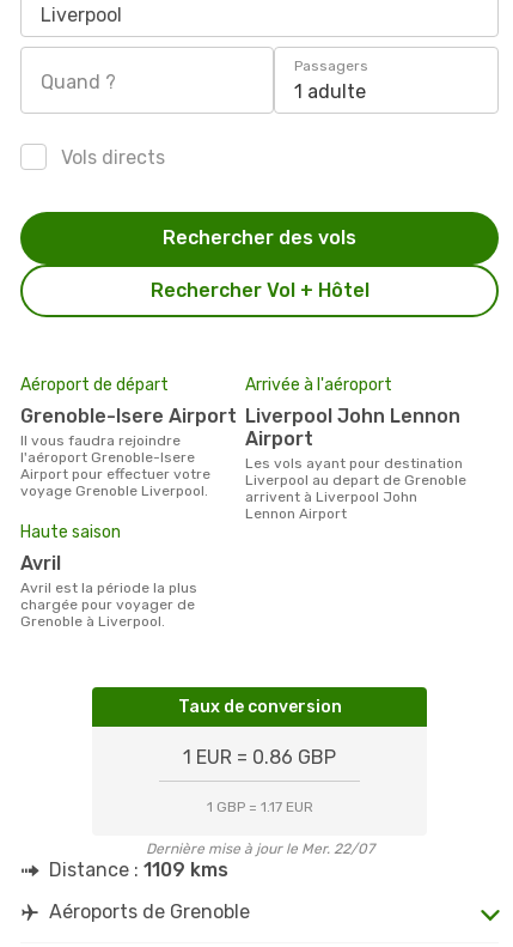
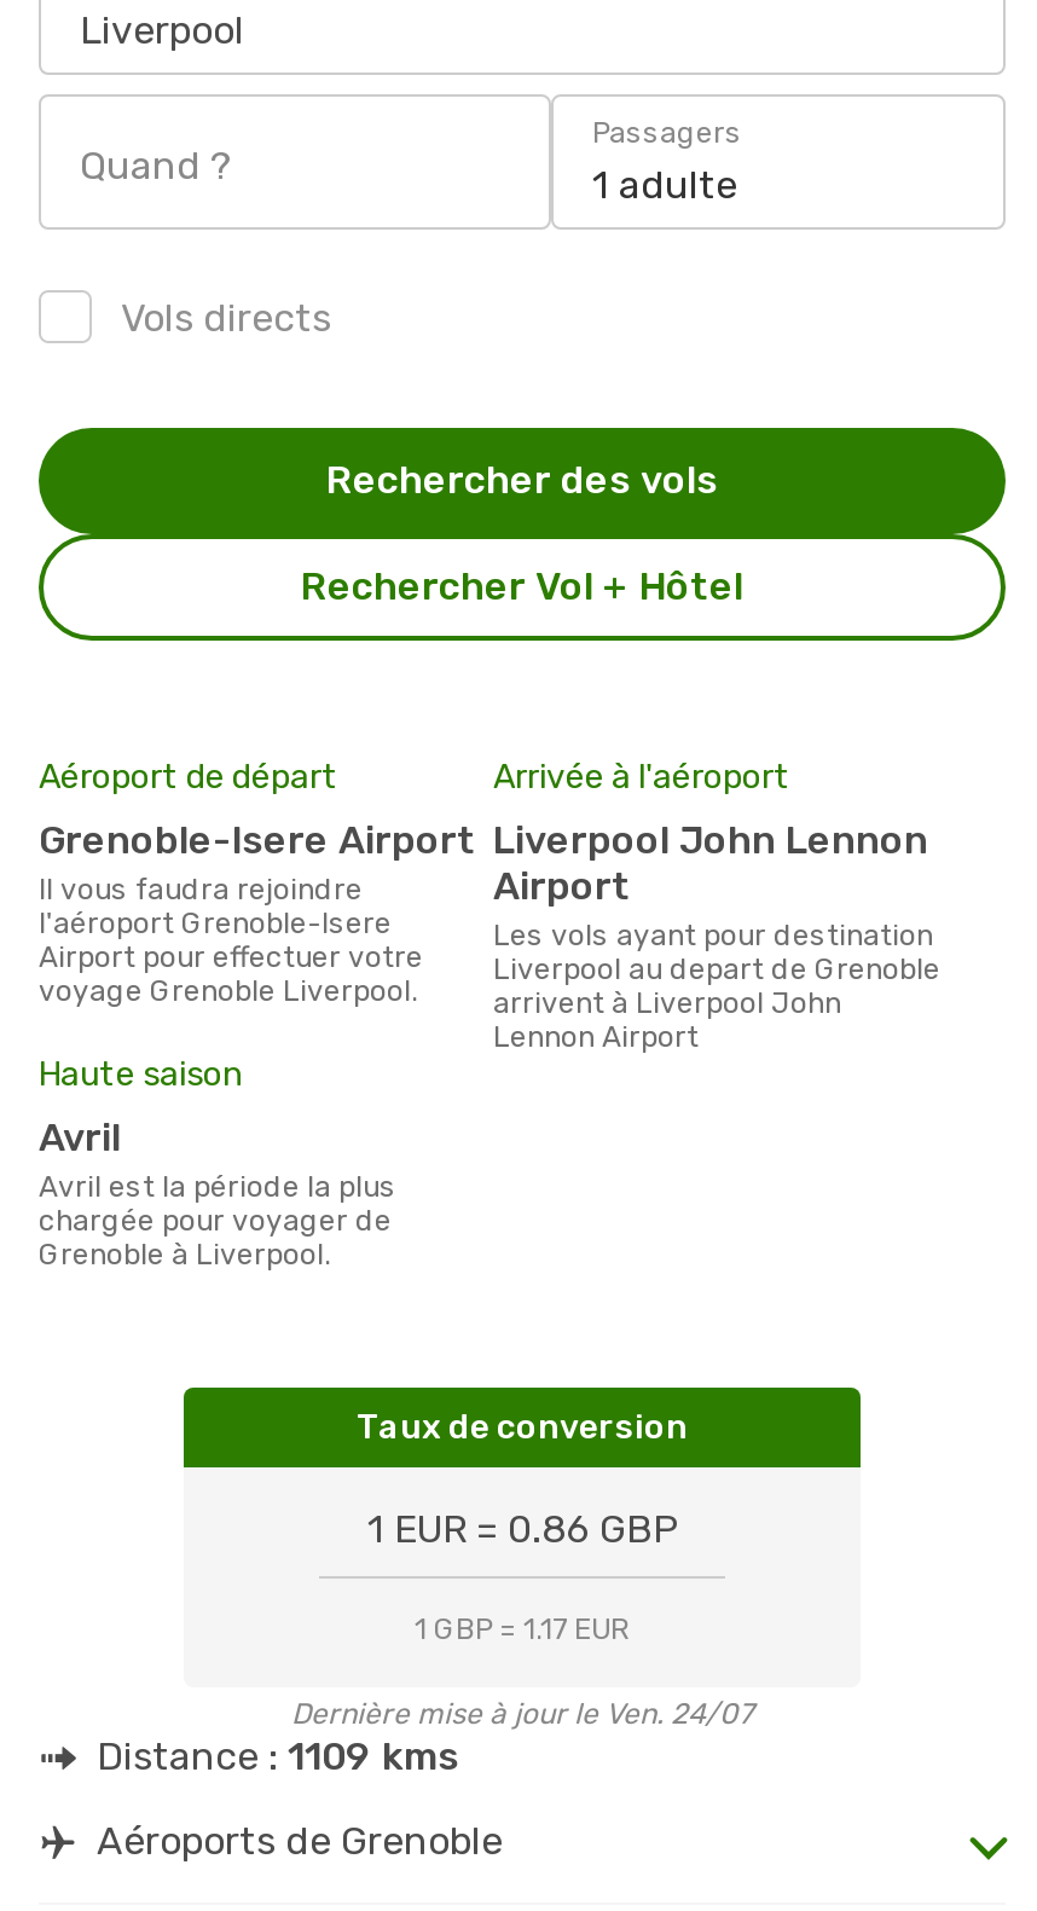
[145,840,374,857] Dernière mise à jour le Mer. 22/07 -> [291,1697,753,1730] Dernière mise à jour le Ven. 24/07

